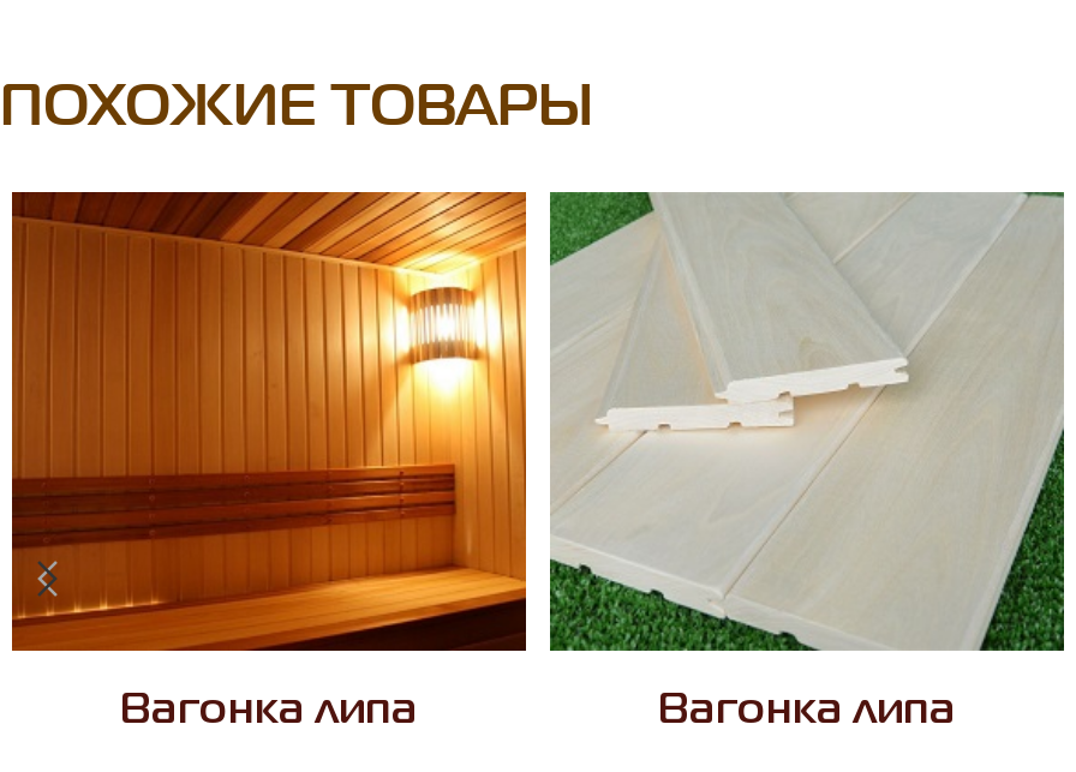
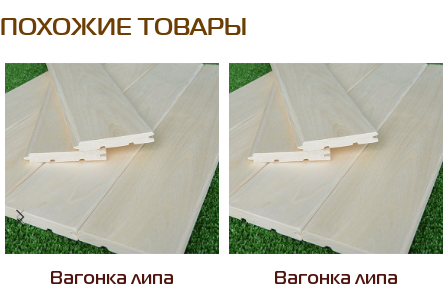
[10,190,528,653] [image] -> [4,62,220,255] [image]

